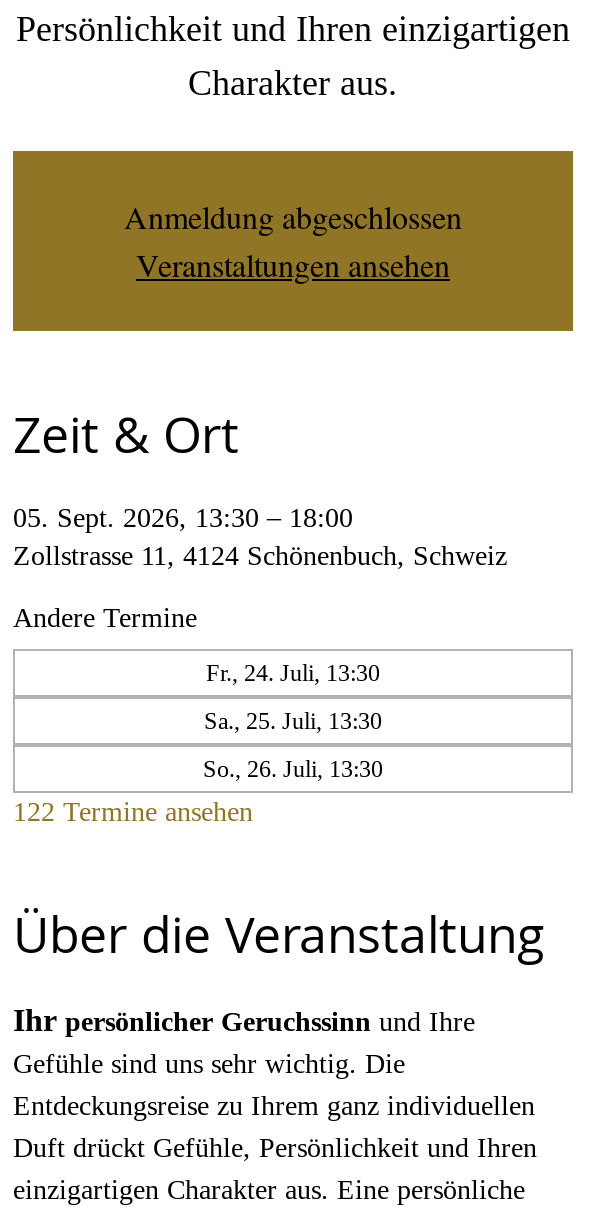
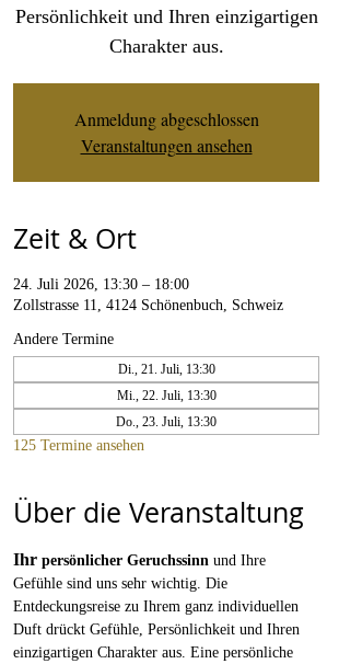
[13,503,353,533] 05. Sept. 2026, 13:30 – 18:00 -> [13,276,189,293] 24. Juli 2026, 13:30 – 18:00
[206,659,380,687] Fr., 24. Juli, 13:30 -> [118,362,215,377] Di., 21. Juli, 13:30
[204,707,382,735] Sa., 25. Juli, 13:30 -> [116,388,216,403] Mi., 22. Juli, 13:30
[203,755,383,783] So., 26. Juli, 13:30 -> [116,414,217,430] Do., 23. Juli, 13:30
[13,797,253,827] 122 Termine ansehen -> [13,437,144,454] 125 Termine ansehen

